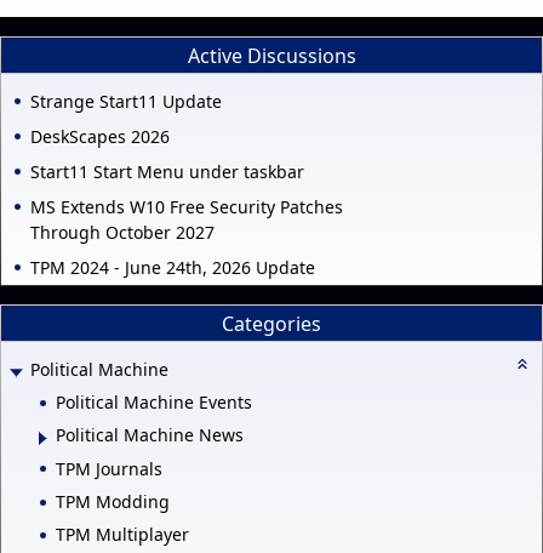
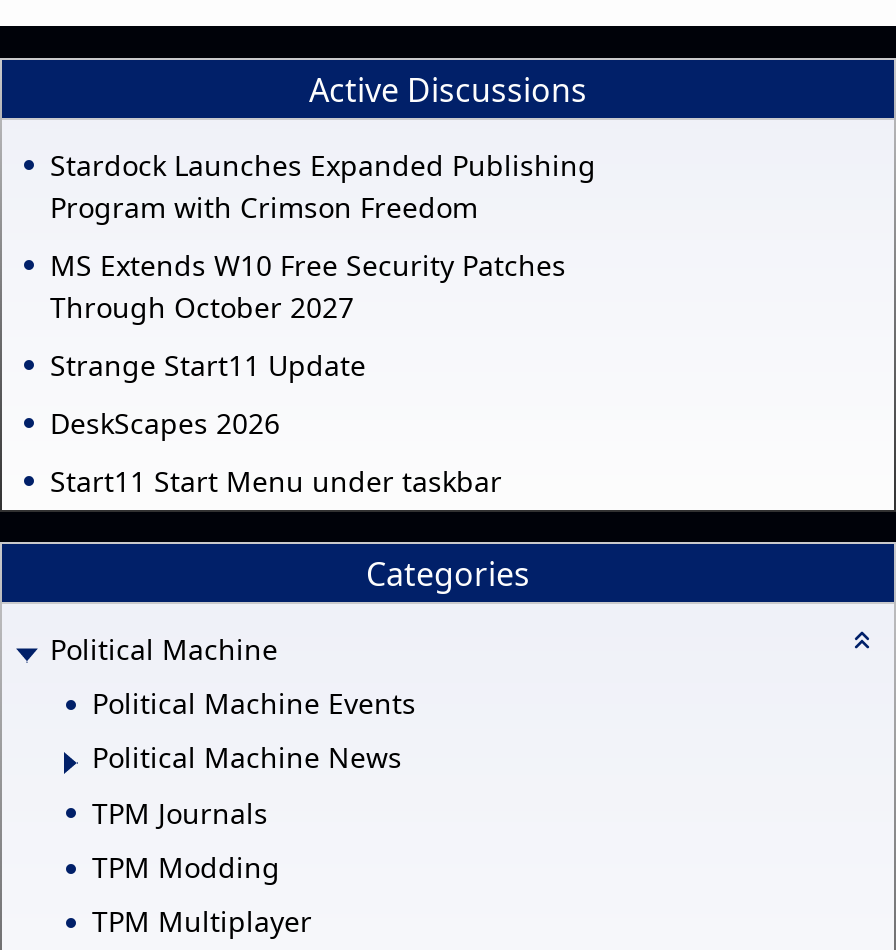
none -> [50,146,596,226] Stardock Launches Expanded Publishing | Program with Crimson Freedom
moved [30,90,304,183] -> [50,346,502,500]: Strange Start11 Update | DeskScapes 2026 | Start11 Start Menu under taskbar
moved [30,195,343,244] -> [50,246,566,326]: MS Extends W10 Free Security Patches | Through October 2027
[30,256,315,279] TPM 2024 - June 24th, 2026 Update -> none

